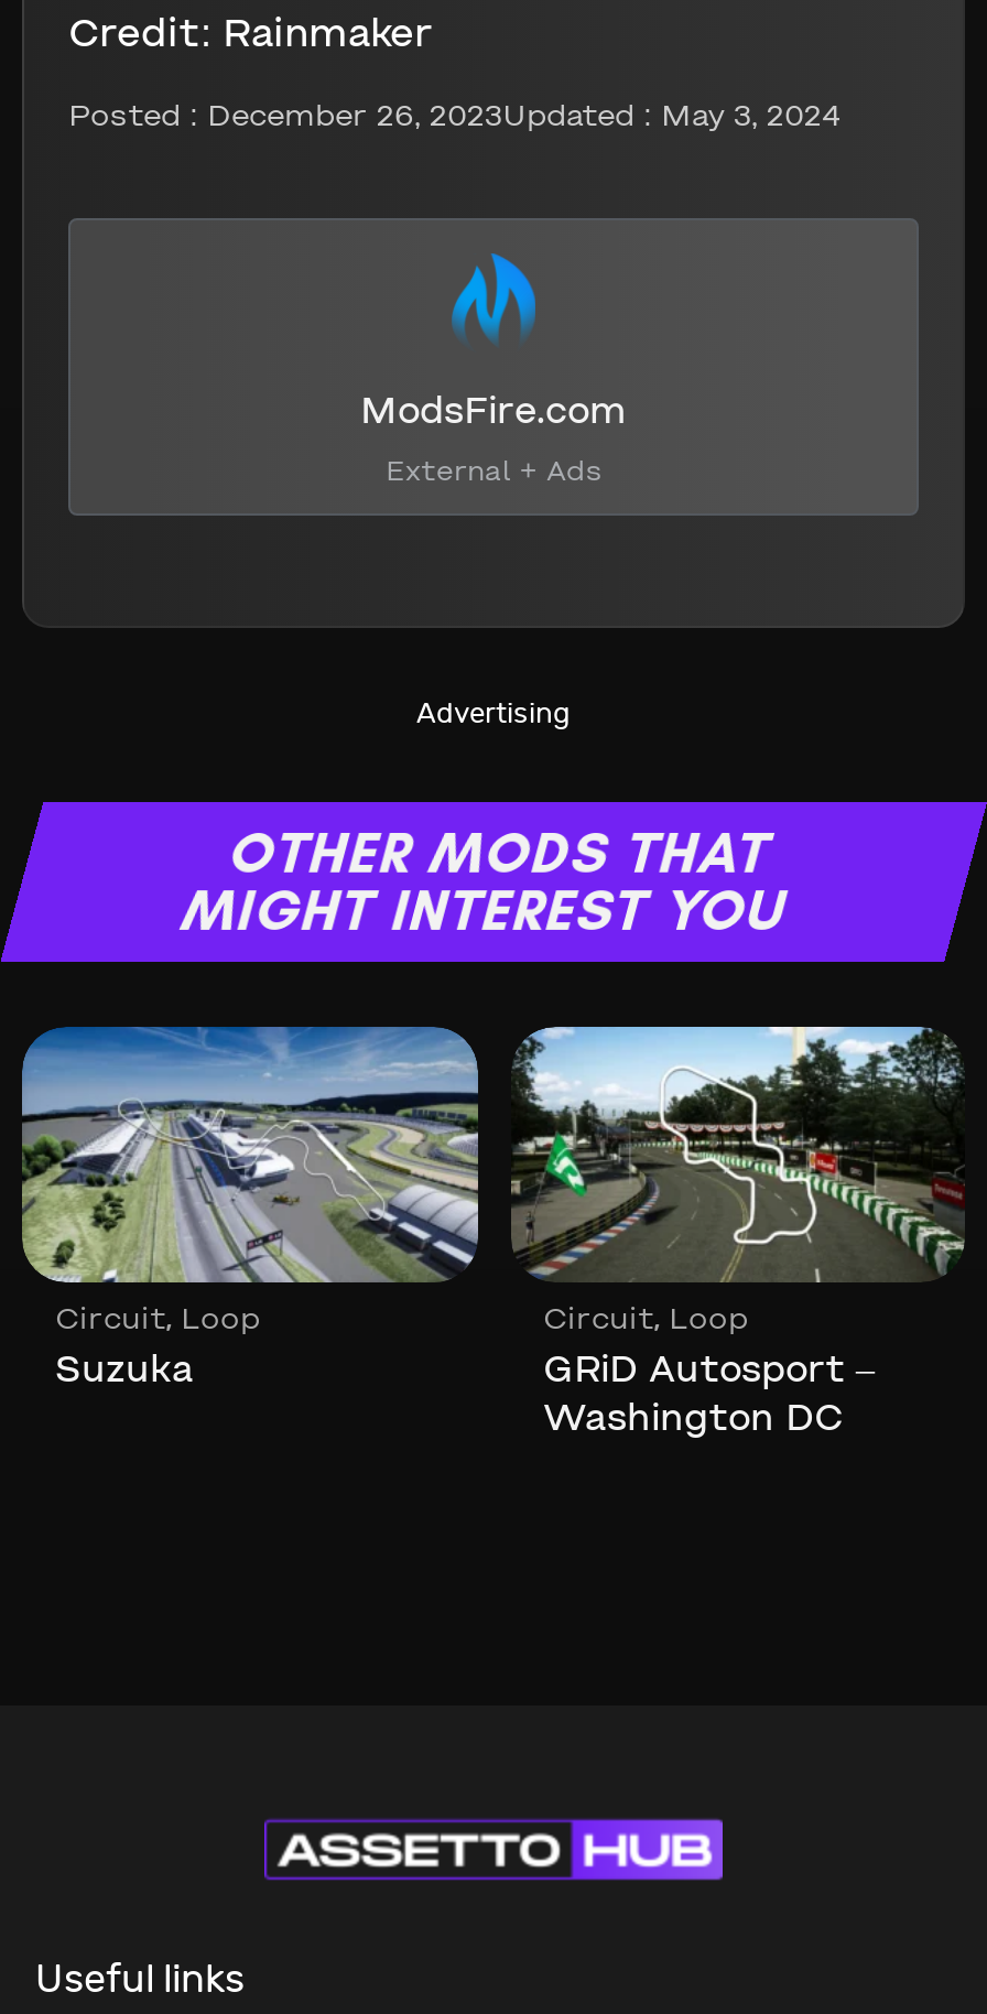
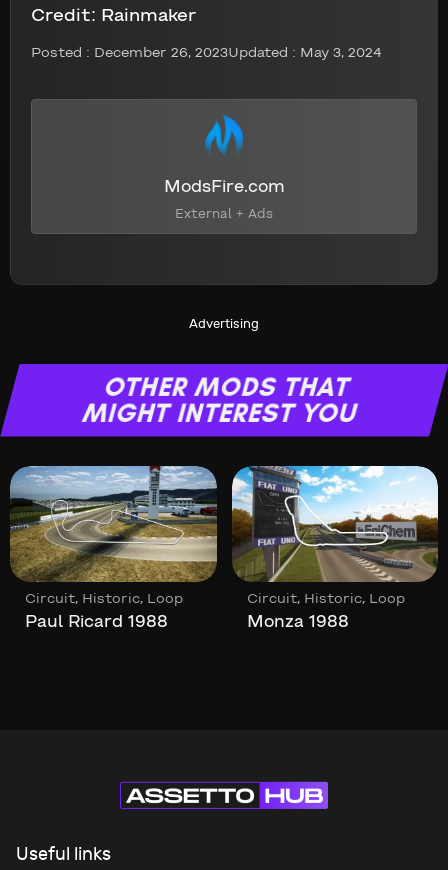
[20,1025,480,1388] [image] | Circuit, Loop | Suzuka -> [10,465,217,630] [image] | Circuit, Historic, Loop | Paul Ricard 1988
[511,1025,965,1437] [image] | Circuit, Loop | GRiD Autosport – | Washington DC -> [231,465,439,630] [image] | Circuit, Historic, Loop | Monza 1988

